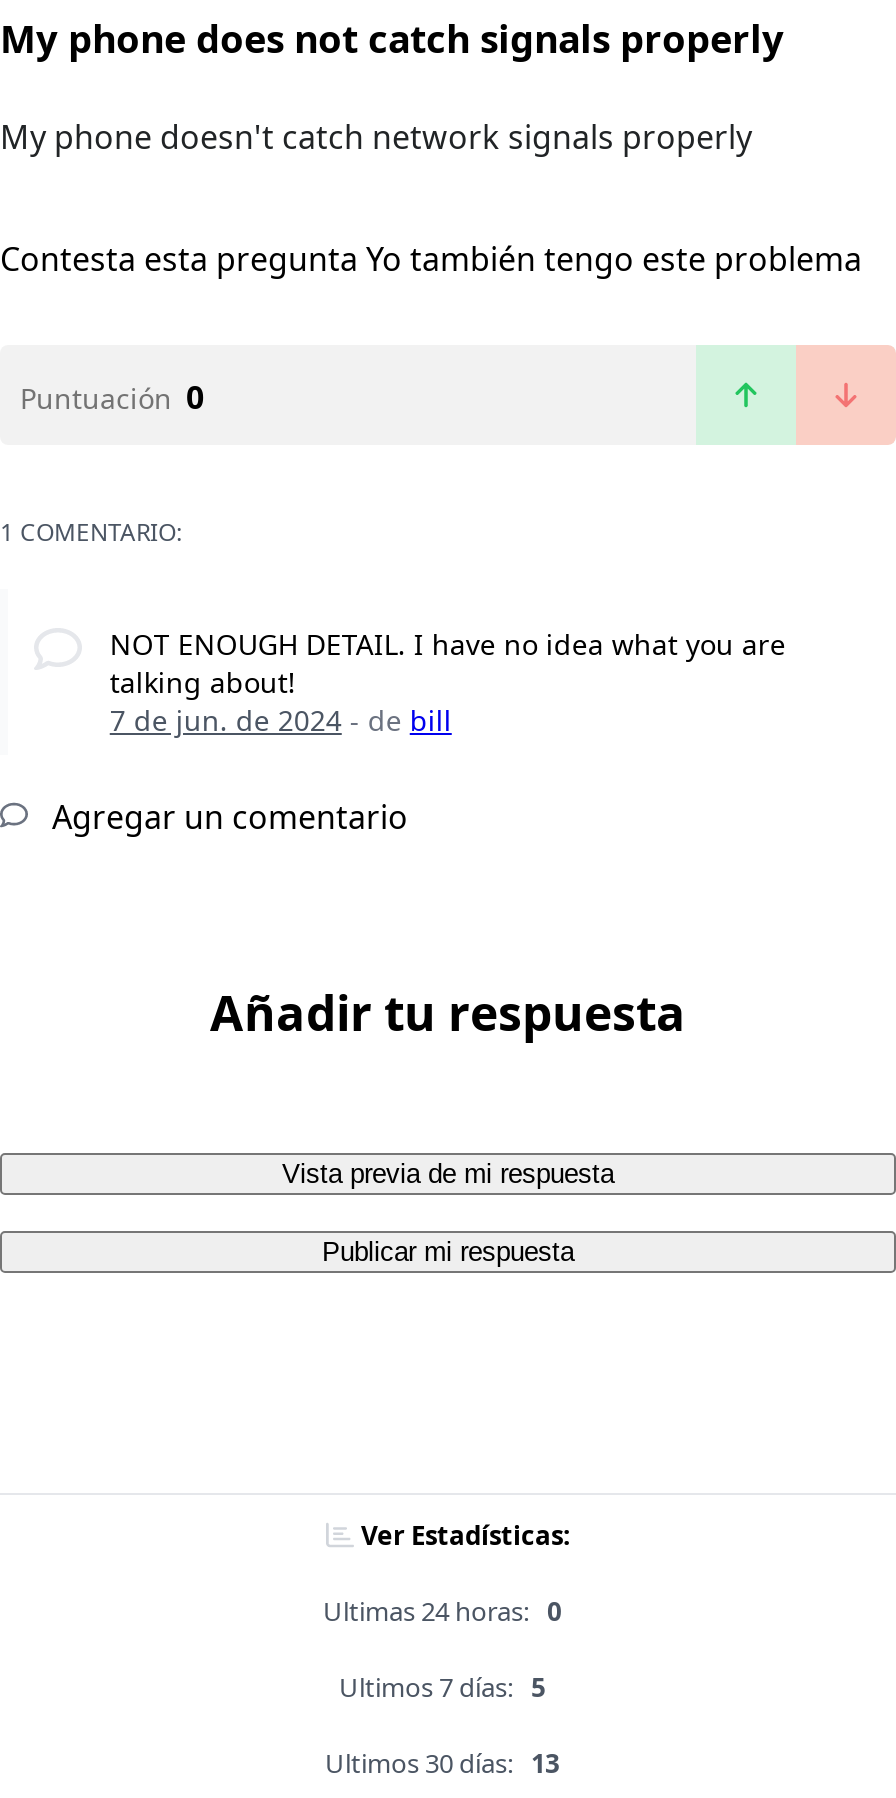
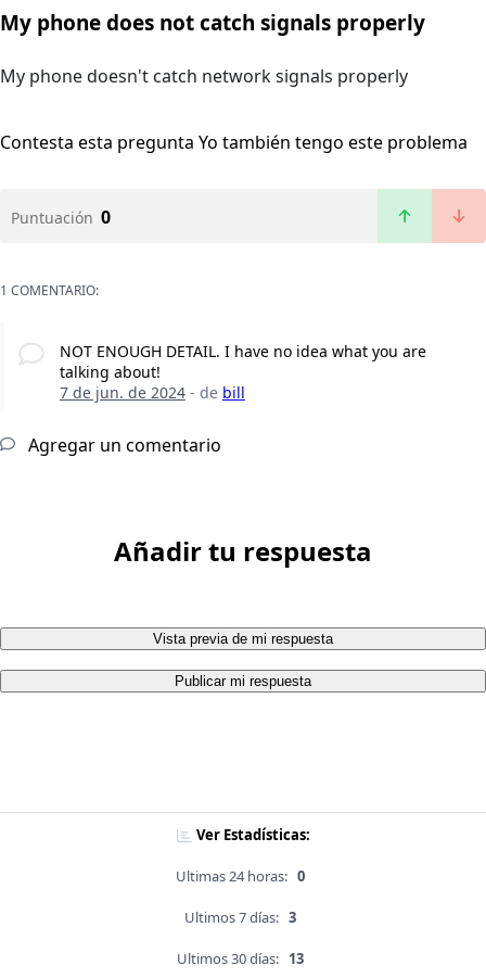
[339,1670,545,1706] Ultimos 7 días: 5 -> [184,908,296,928] Ultimos 7 días: 3

